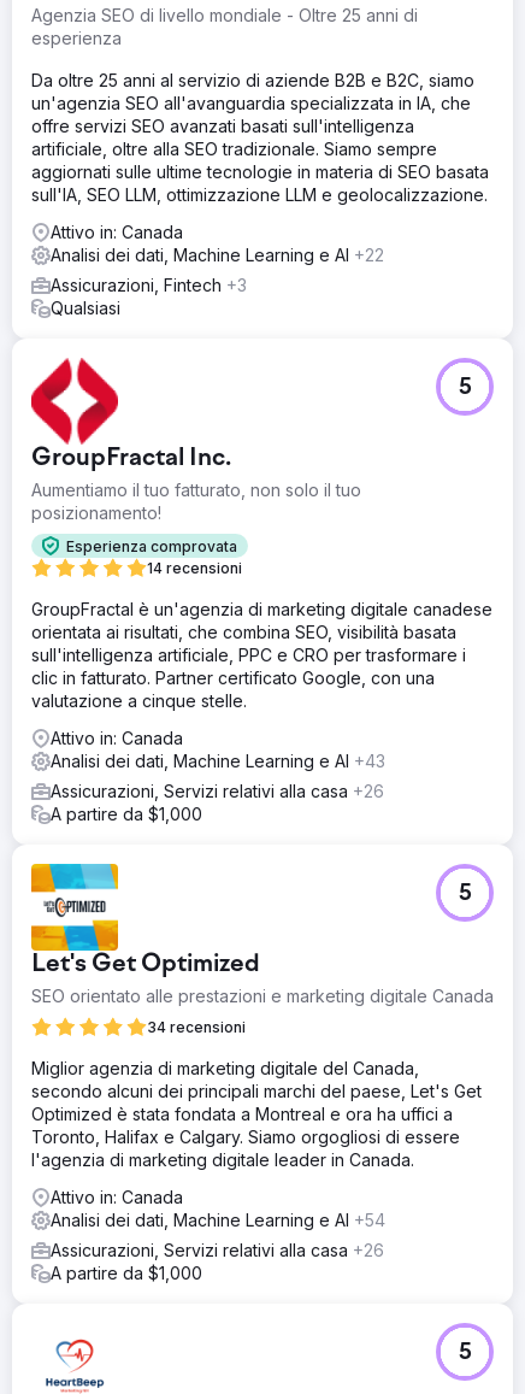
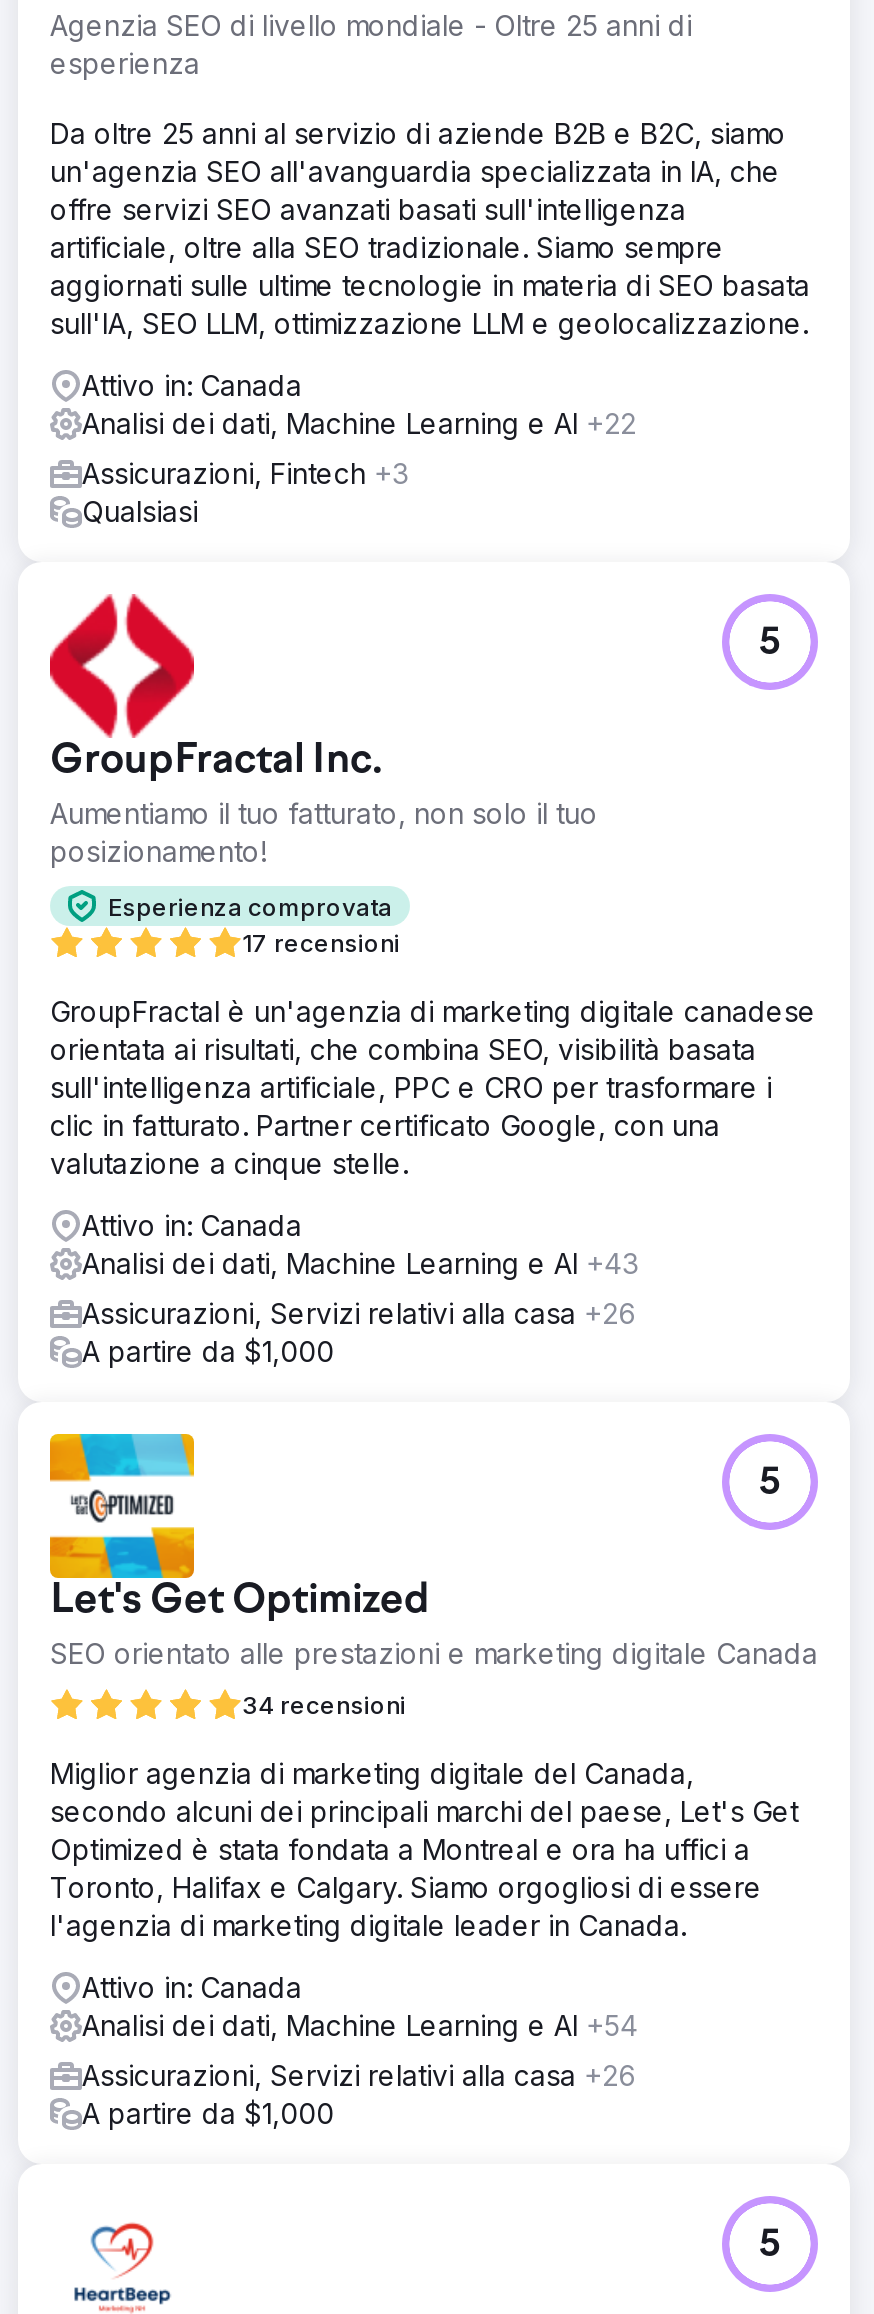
[147,559,242,577] 14 recensioni -> [242,928,400,958] 17 recensioni

